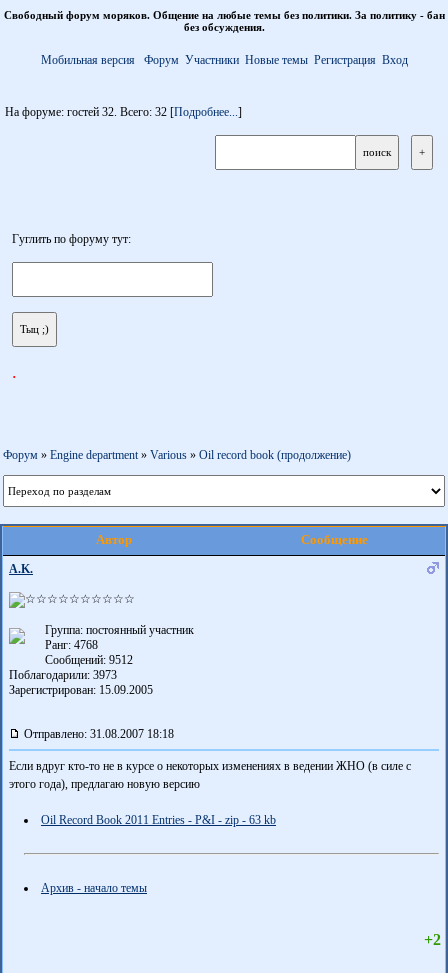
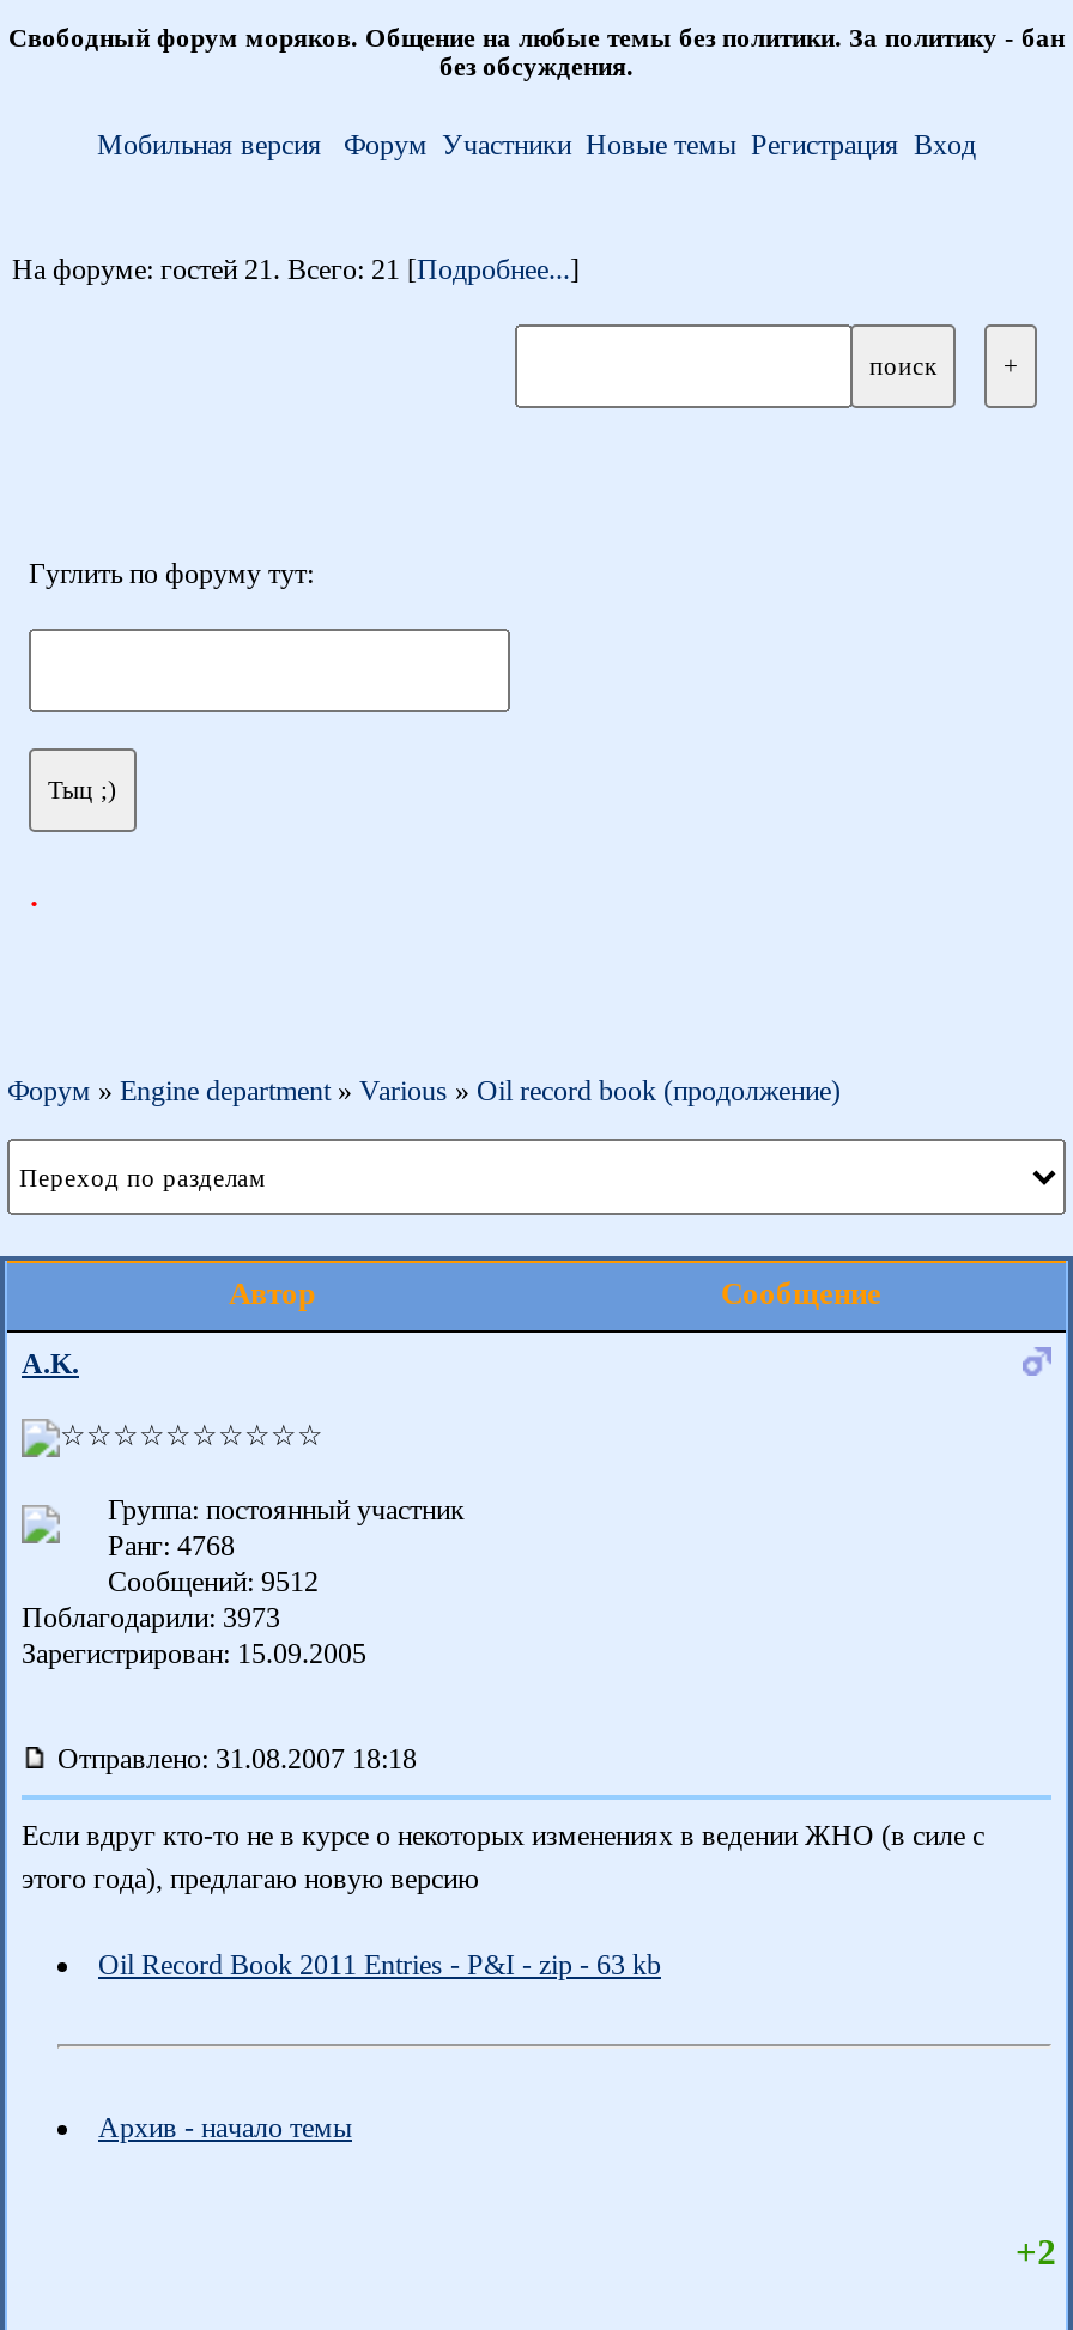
[5,105,242,119] На форуме: гостей 32. Всего: 32 [Подробнее...] -> [12,253,580,286] На форуме: гостей 21. Всего: 21 [Подробнее...]

